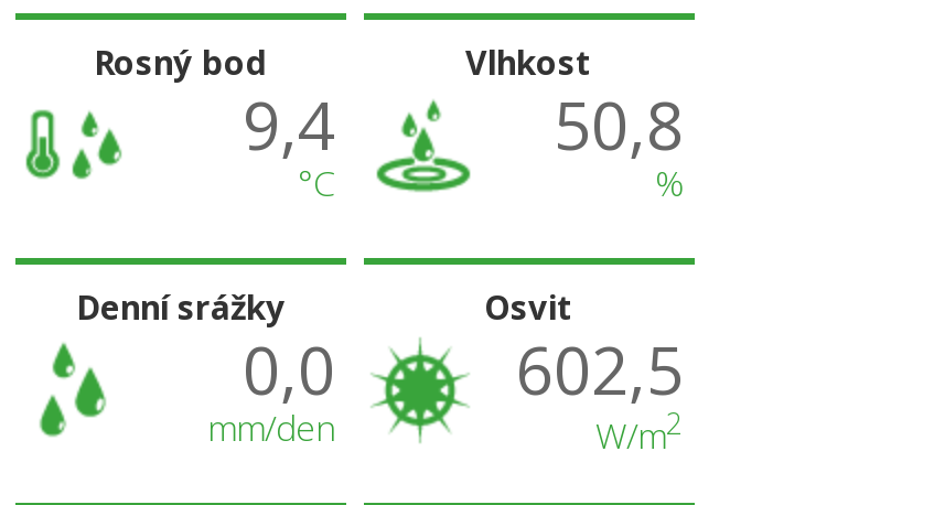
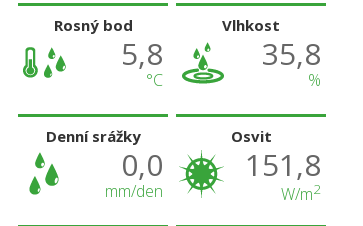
[243,80,335,171] 9,4 -> [121,33,163,74] 5,8
[554,80,684,171] 50,8 -> [262,33,321,74] 35,8
[243,325,684,415] 0,0 602,5 -> [121,144,321,185] 0,0 151,8

